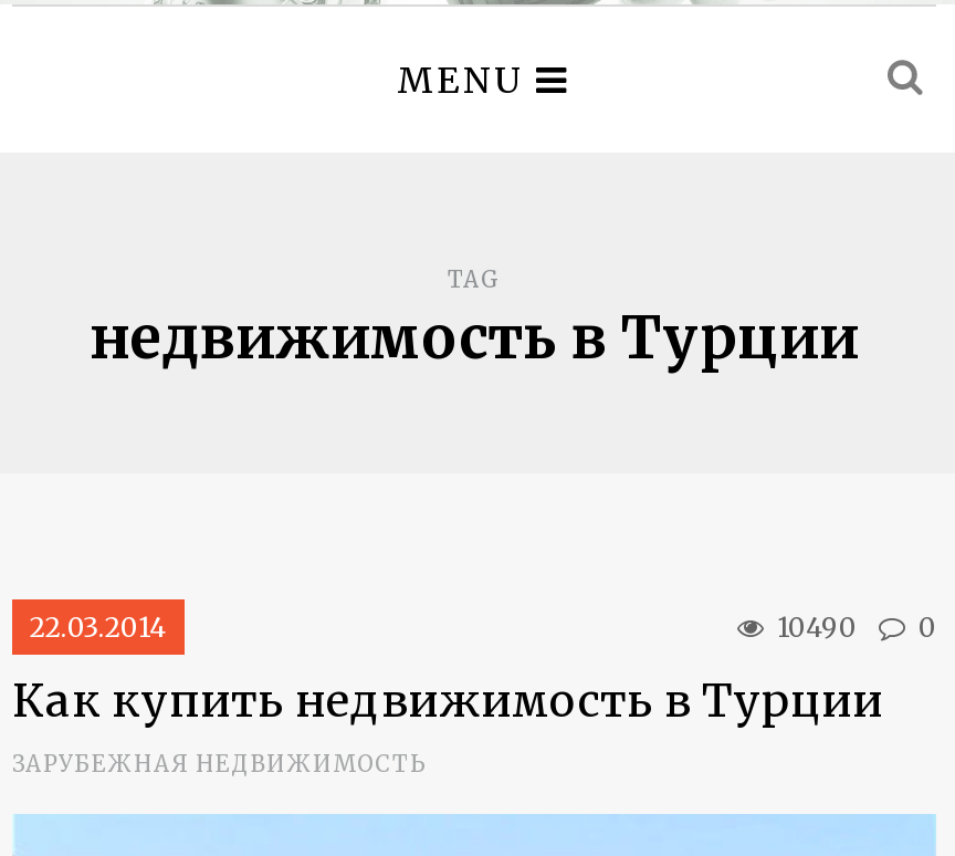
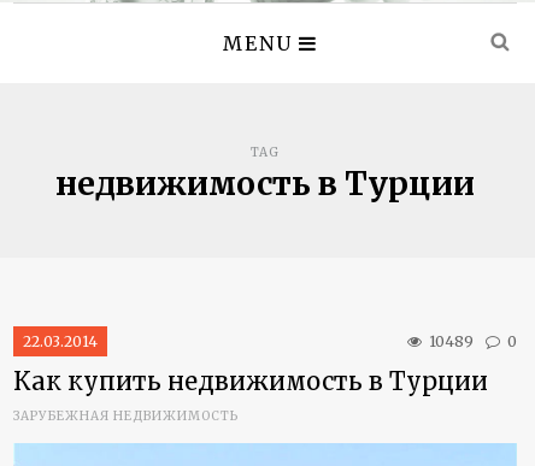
[770,610,936,644] 10490 0 -> [425,332,517,350] 10489 0

